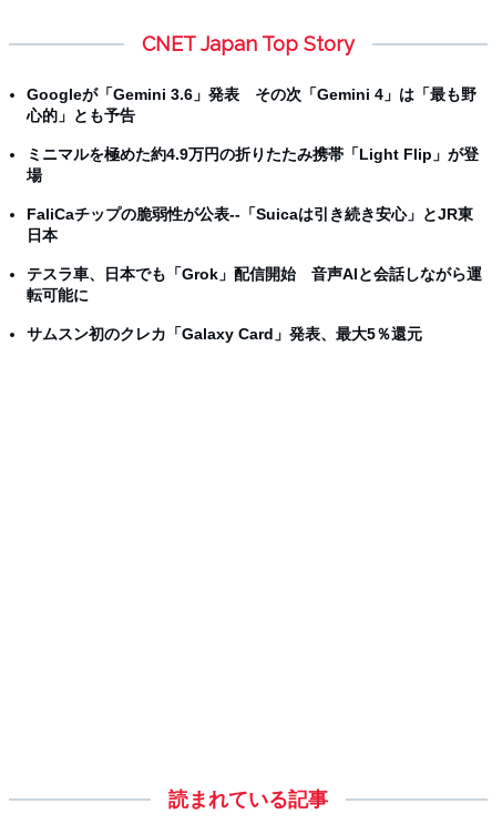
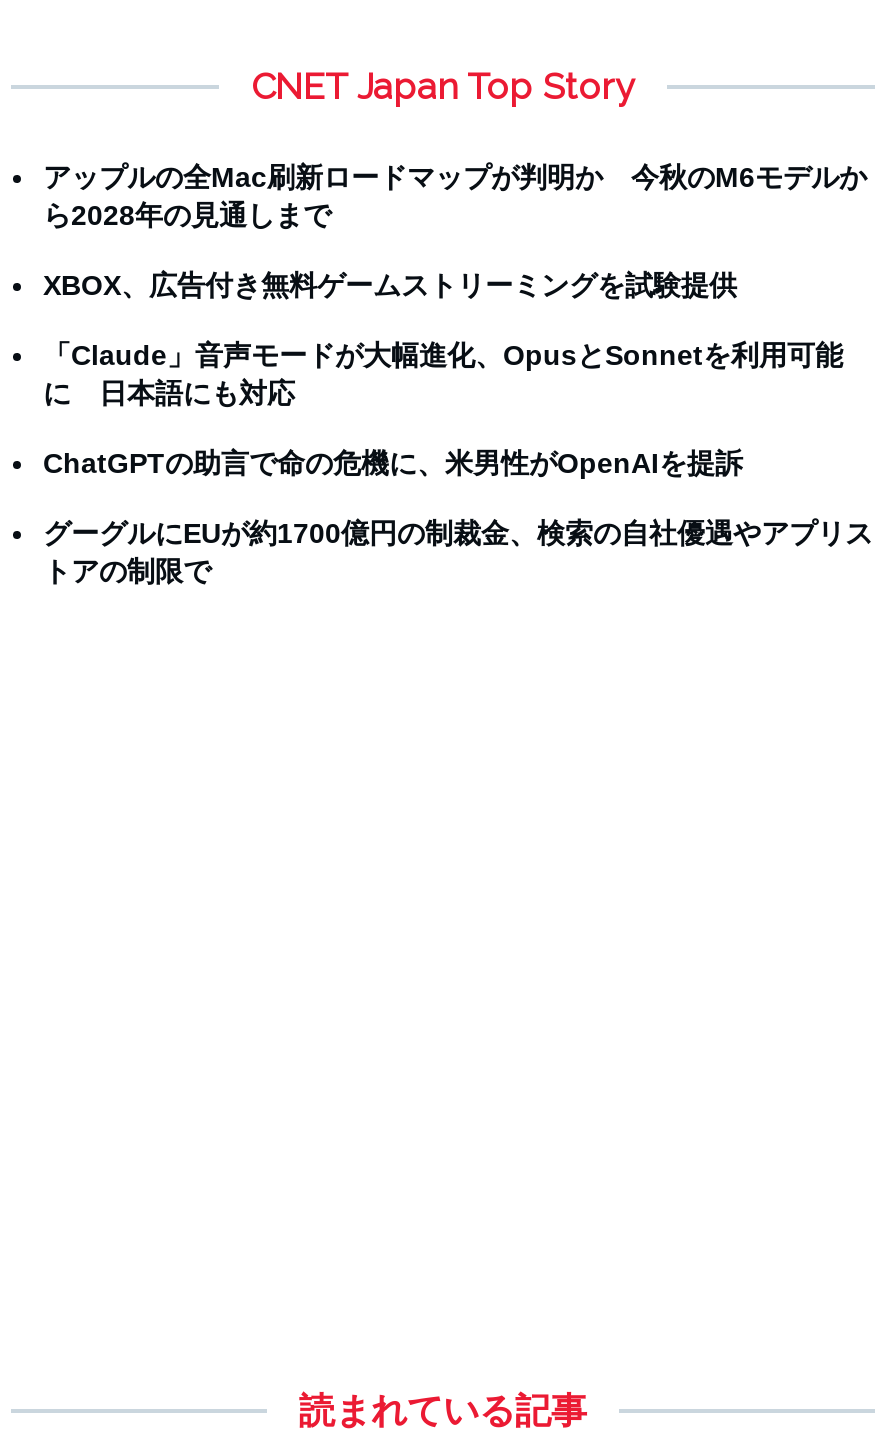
[27,85,476,124] Googleが「Gemini 3.6」発表 その次「Gemini 4」は「最も野 | 心的」とも予告 -> [43,161,867,231] アップルの全Mac刷新ロードマップが判明か 今秋のM6モデルか | ら2028年の見通しまで
[27,145,479,184] ミニマルを極めた約4.9万円の折りたたみ携帯「Light Flip」が登 | 場 -> [43,269,737,301] XBOX、広告付き無料ゲームストリーミングを試験提供
[27,205,473,244] FaliCaチップの脆弱性が公表--「Suicaは引き続き安心」とJR東 | 日本 -> [43,339,843,409] 「Claude」音声モードが大幅進化、OpusとSonnetを利用可能 | に 日本語にも対応
[27,265,482,304] テスラ車、日本でも「Grok」配信開始 音声AIと会話しながら運 | 転可能に -> [43,447,743,479] ChatGPTの助言で命の危機に、米男性がOpenAIを提訴
[27,325,422,343] サムスン初のクレカ「Galaxy Card」発表、最大5％還元 -> [43,517,873,587] グーグルにEUが約1700億円の制裁金、検索の自社優遇やアプリス | トアの制限で

